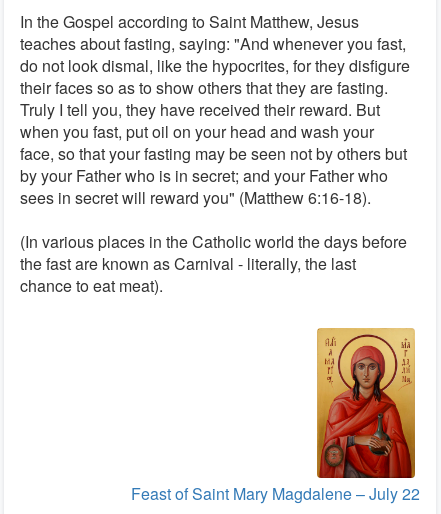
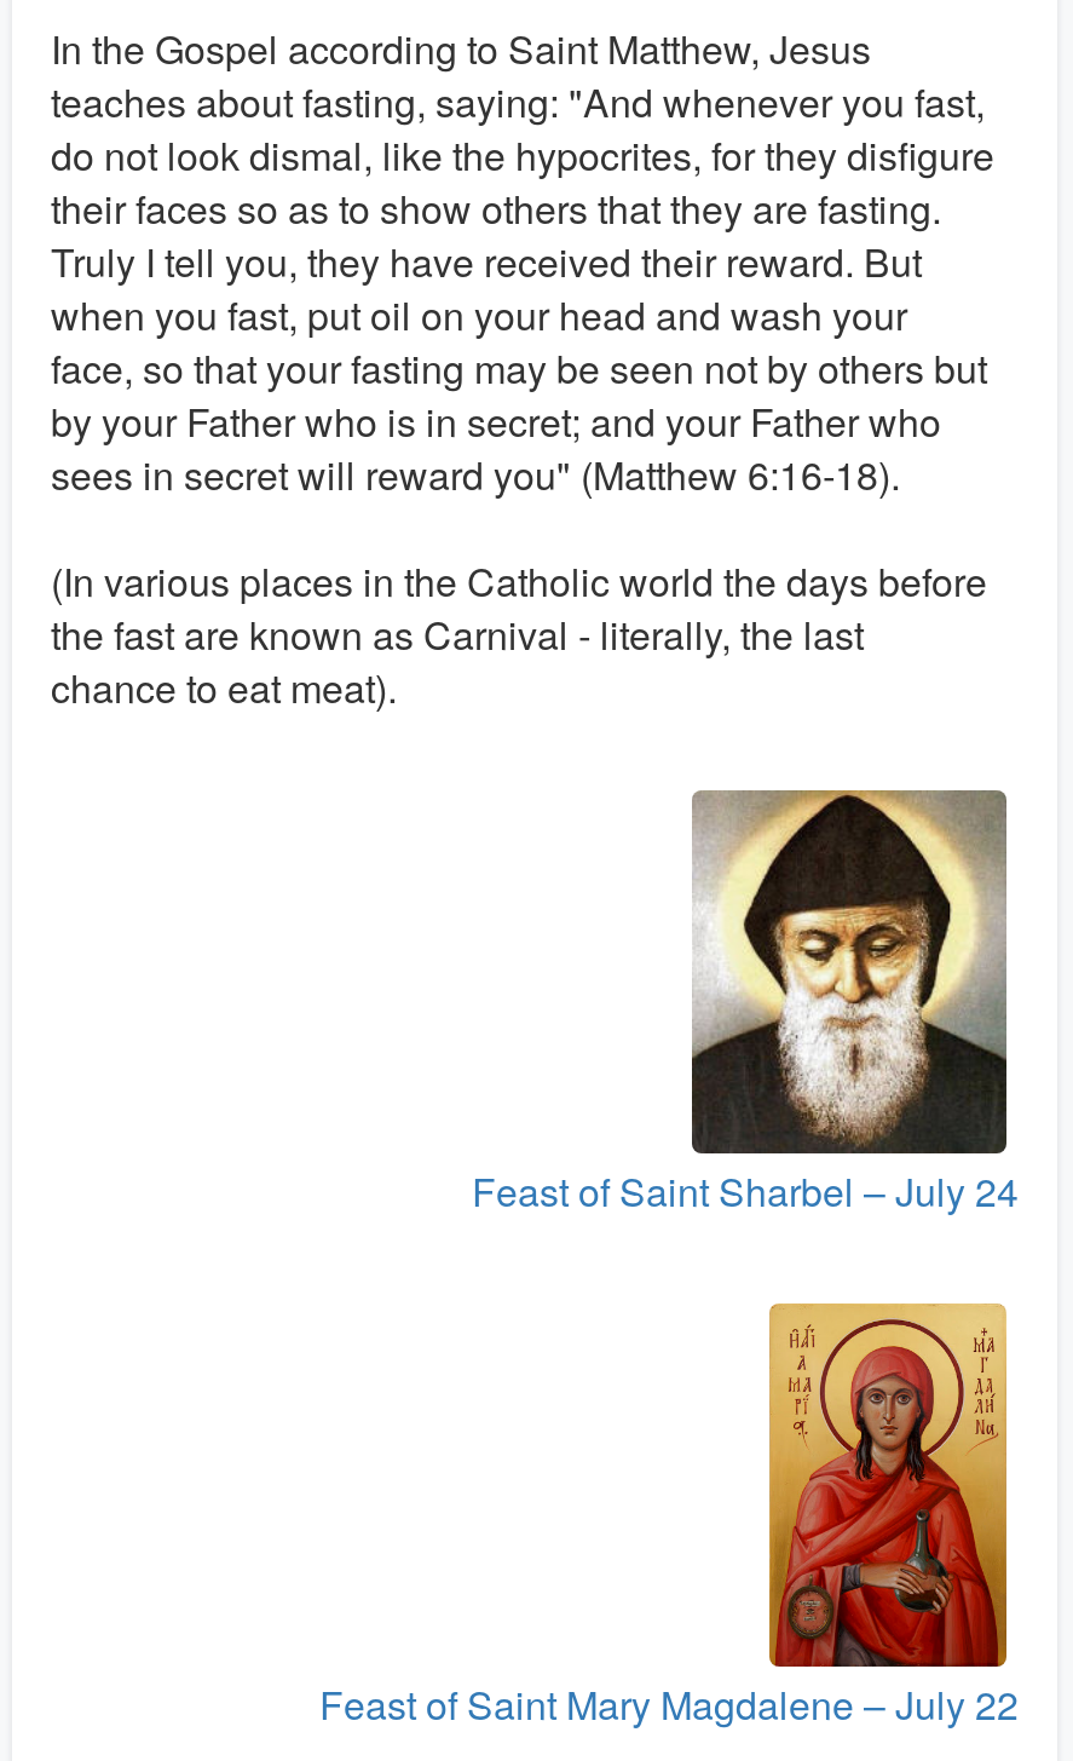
none -> [472,788,1019,1218] [image] | Feast of Saint Sharbel – July 24

